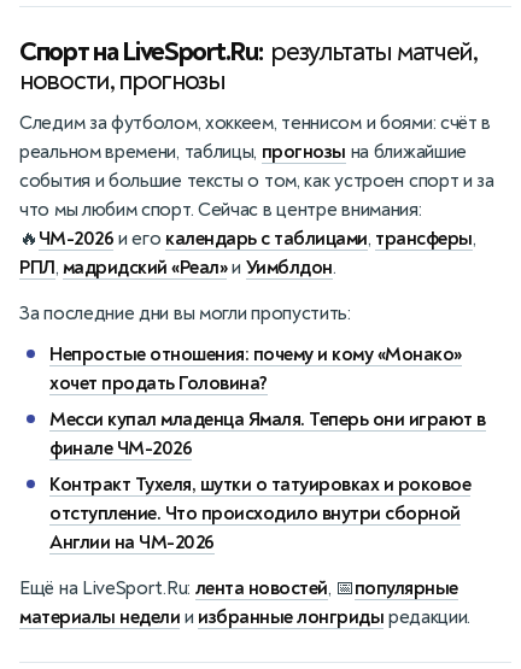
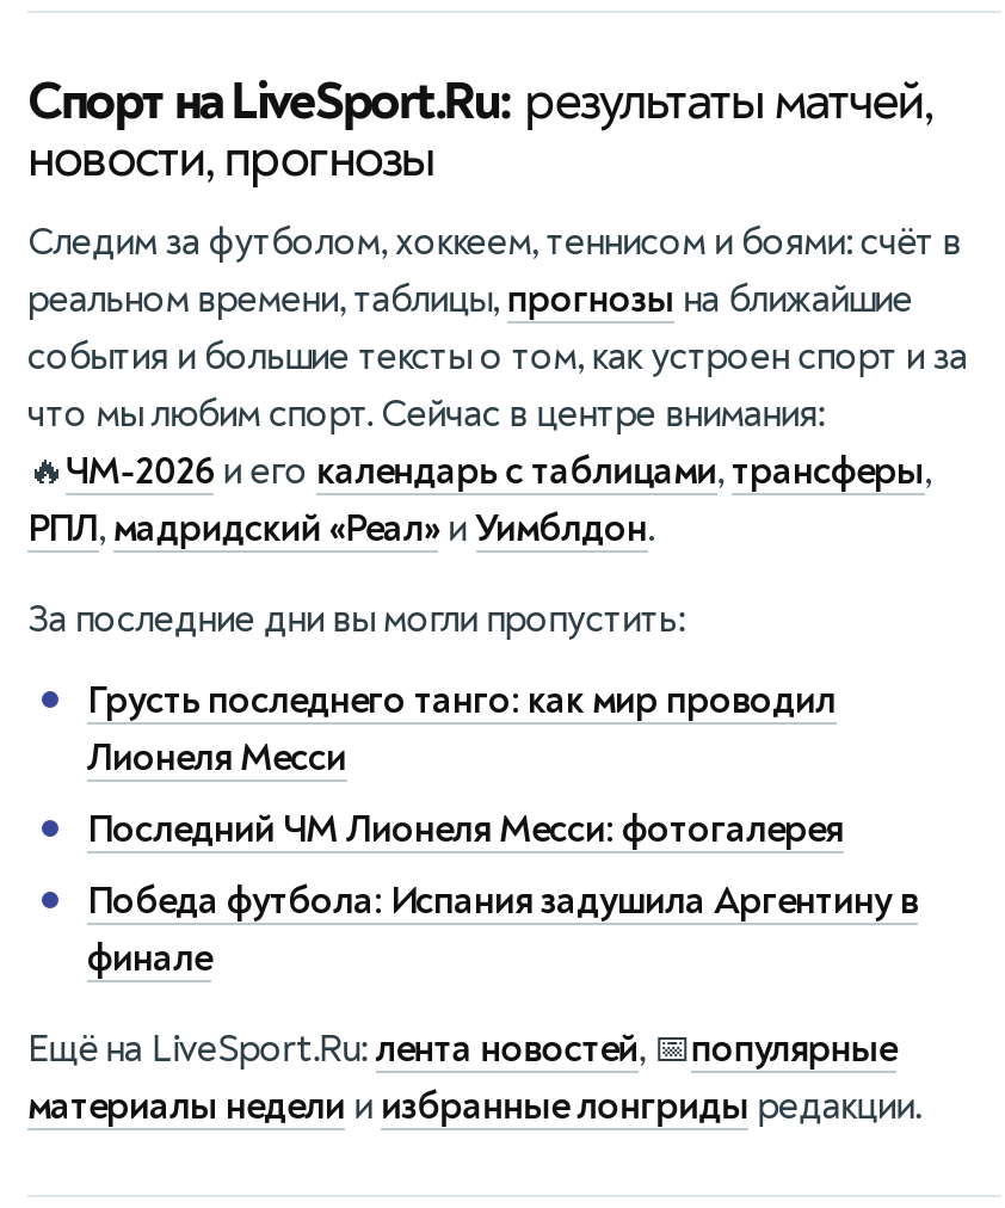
[49,342,461,395] Непростые отношения: почему и кому «Монако» | хочет продать Головина? -> [87,677,836,782] Грусть последнего танго: как мир проводил | Лионеля Месси
[49,408,485,461] Месси купал младенца Ямаля. Теперь они играют в | финале ЧМ-2026 -> [87,806,843,854] Последний ЧМ Лионеля Месси: фотогалерея
[49,473,470,555] Контракт Тухеля, шутки о татуировках и роковое | отступление. Что происходило внутри сборной | Англии на ЧМ-2026 -> [87,878,918,983] Победа футбола: Испания задушила Аргентину в | финале

